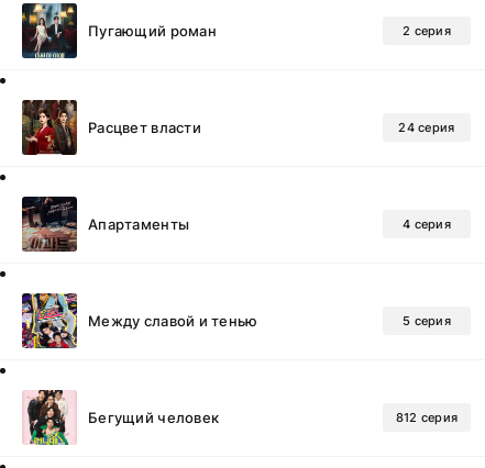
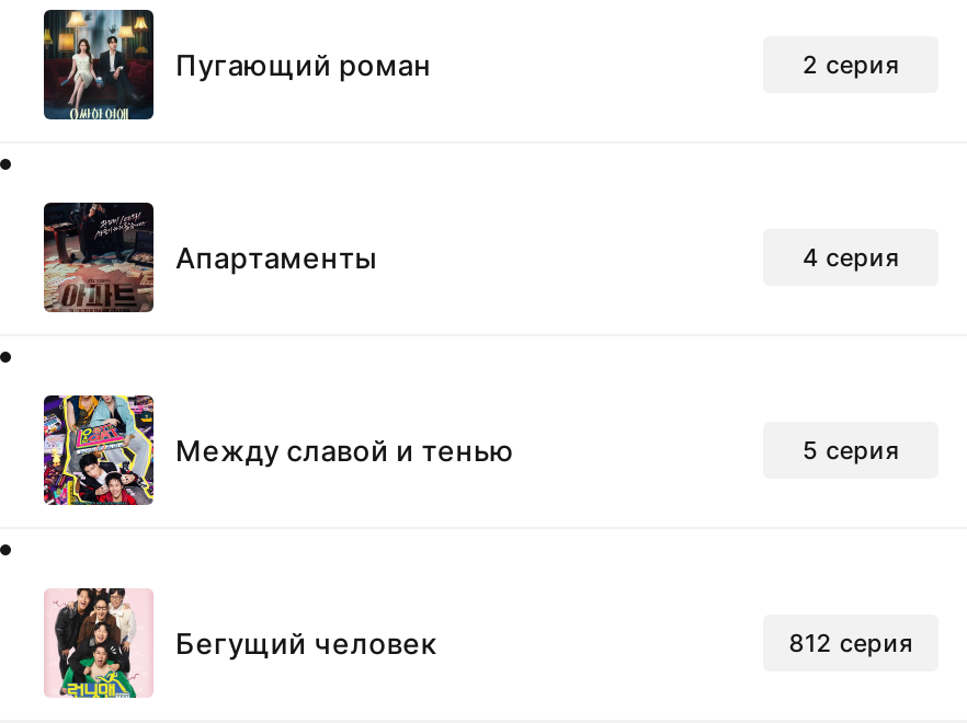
[22,99,455,155] [image] | Расцвет власти | 24 серия -> none

